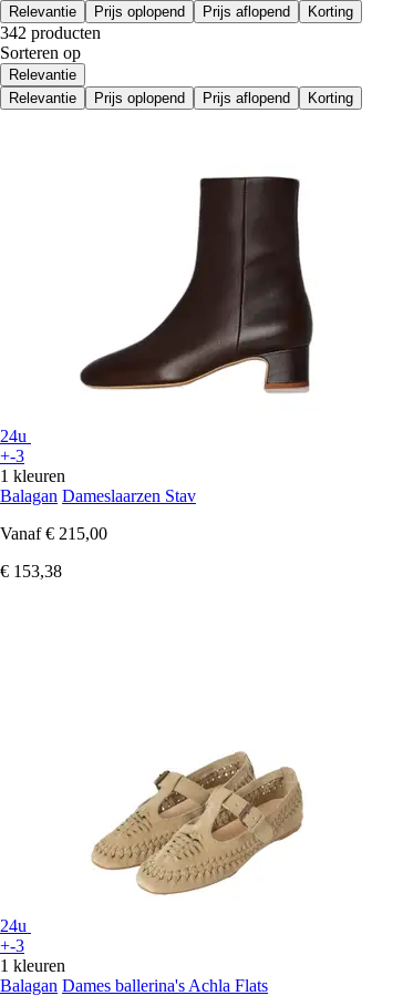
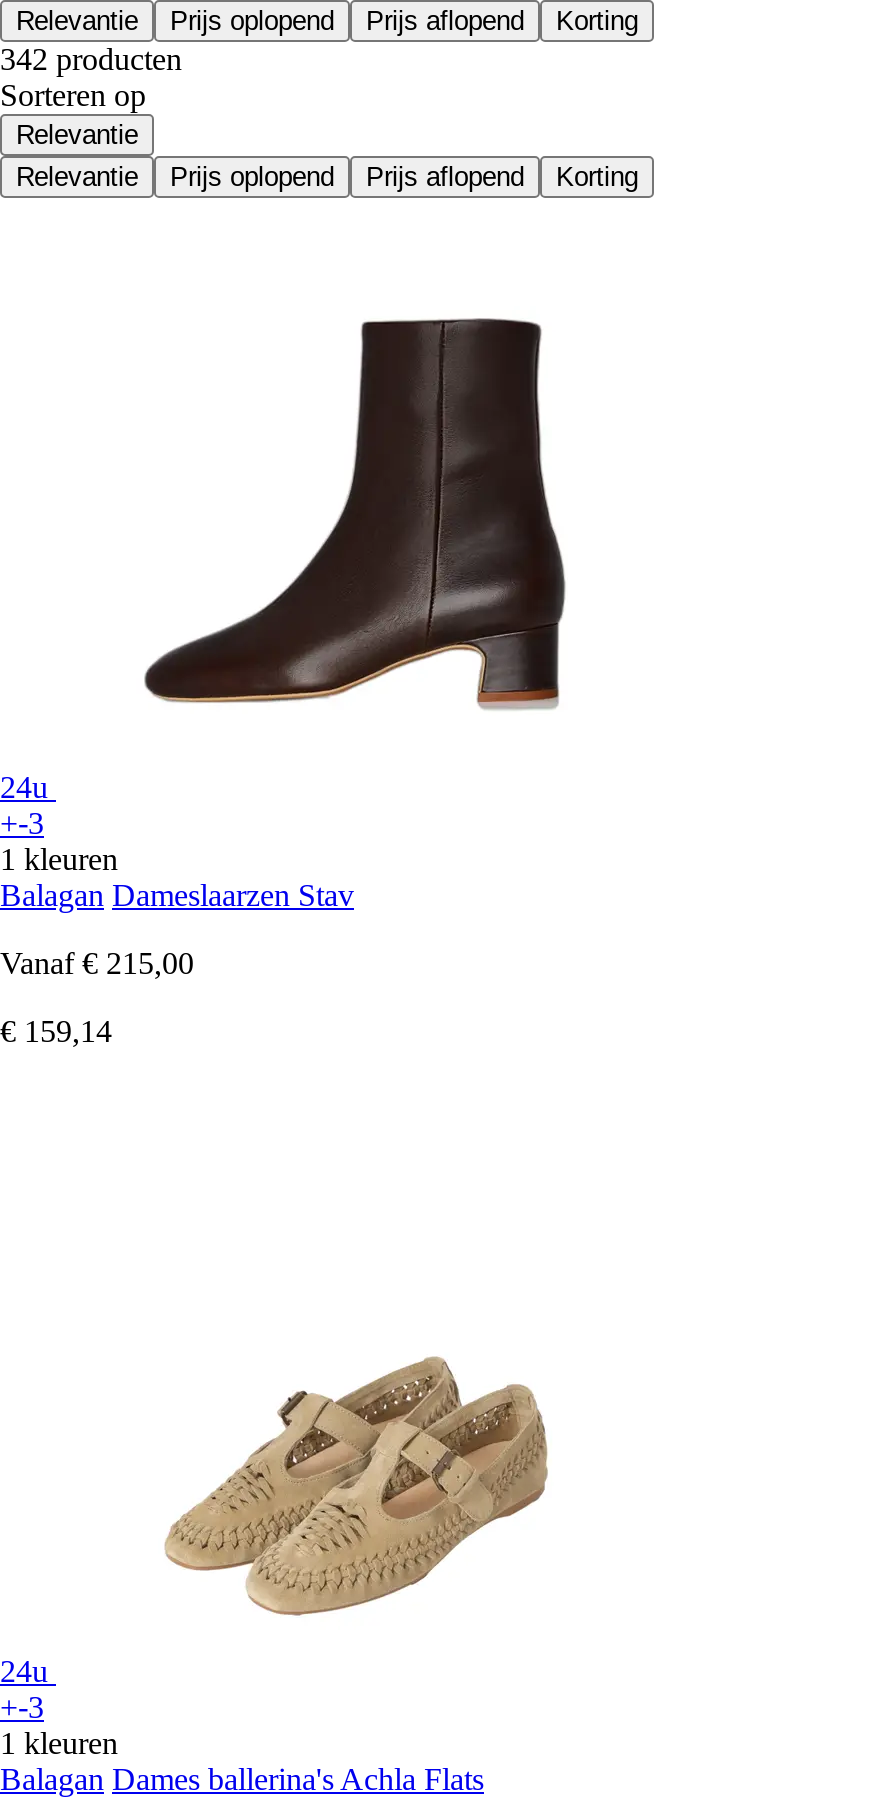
[0,562,62,581] € 153,38 -> [0,1014,112,1048] € 159,14

